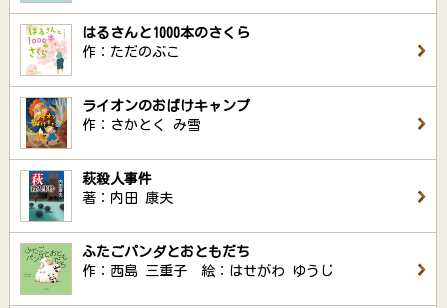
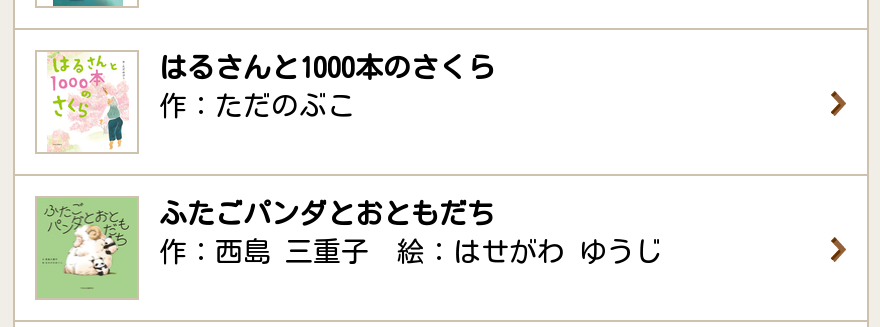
[24,97,250,149] [image] | ライオンのおばけキャンプ | 作：さかとく み雪 -> none
[28,170,173,222] [image] | 萩殺人事件 | 著：内田 康夫 -> none

